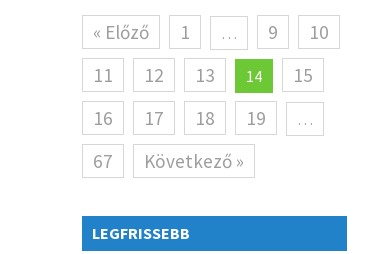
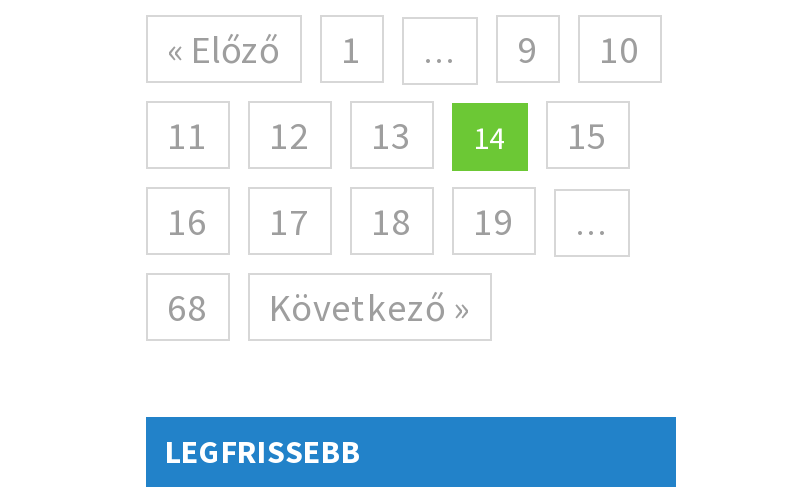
[92,149,243,173] 67 Következő » -> [167,283,469,331] 68 Következő »

